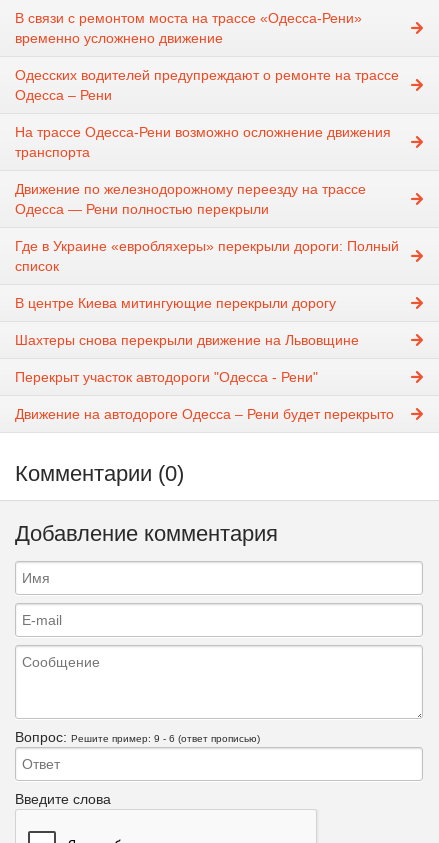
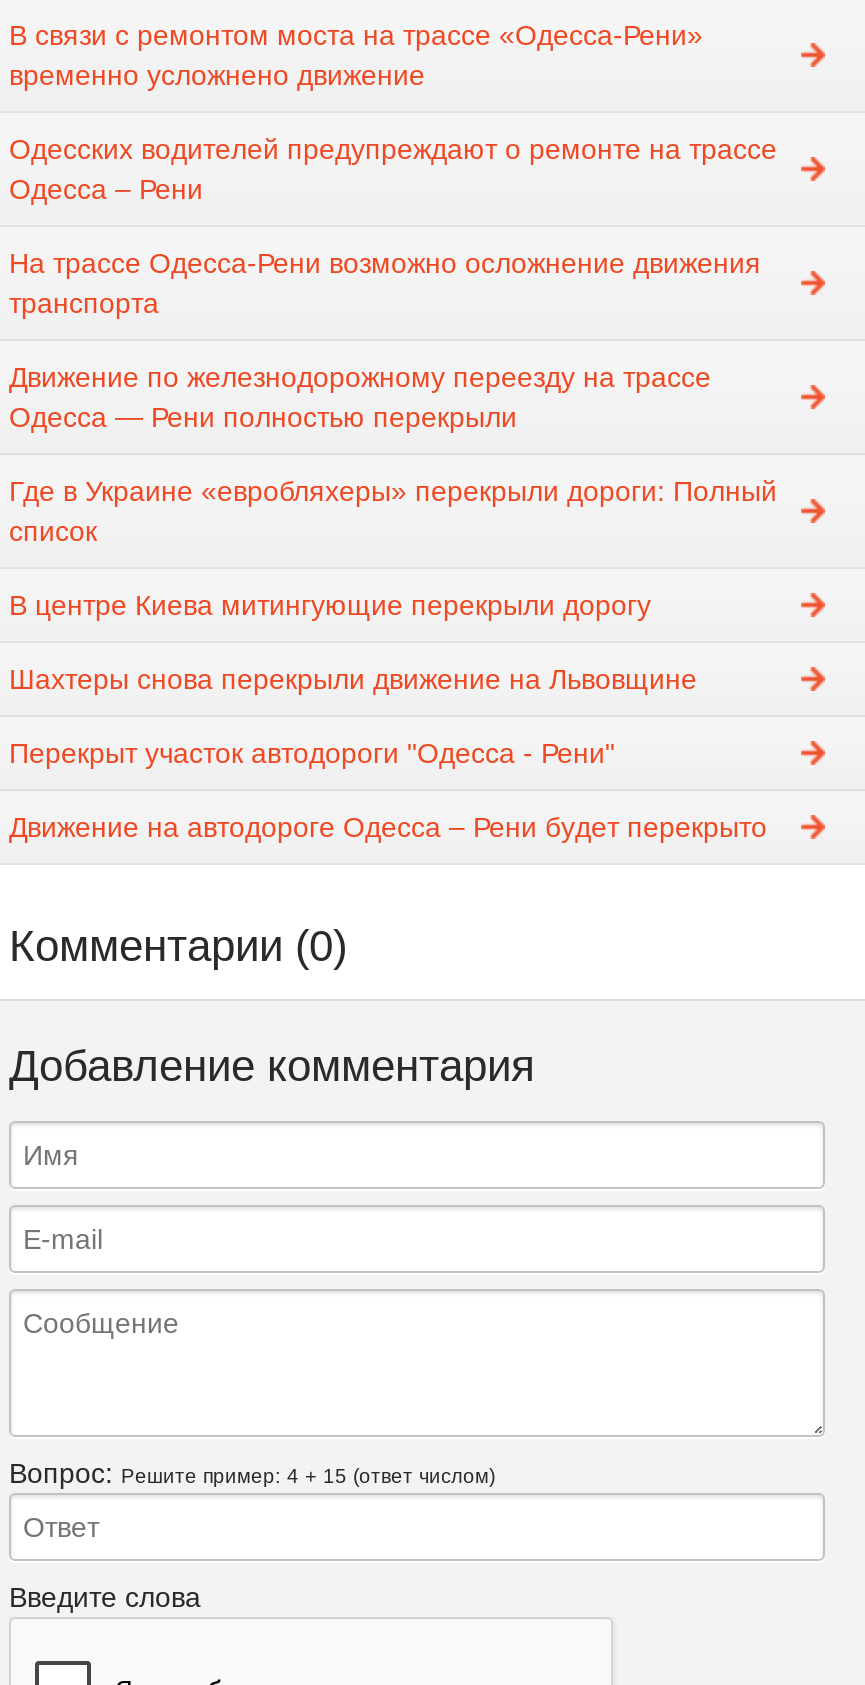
[15,729,260,745] Вопрос: Решите пример: 9 - 6 (ответ прописью) -> [9,1456,495,1488] Вопрос: Решите пример: 4 + 15 (ответ числом)

